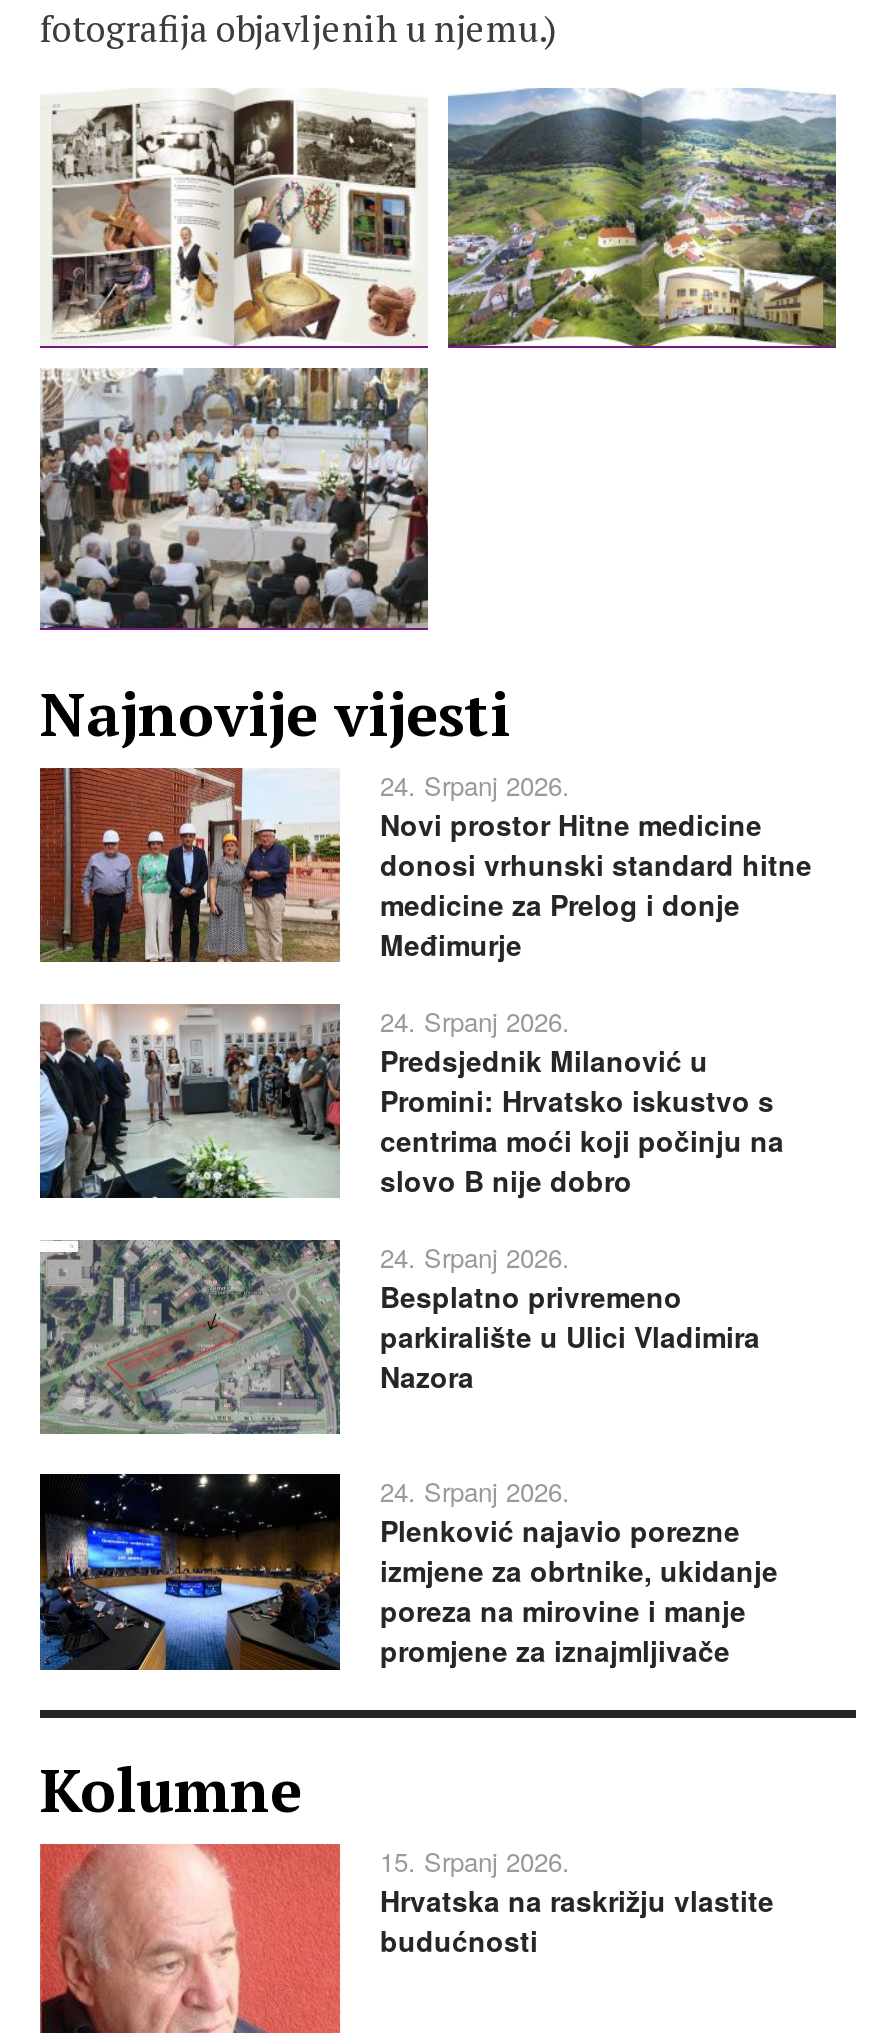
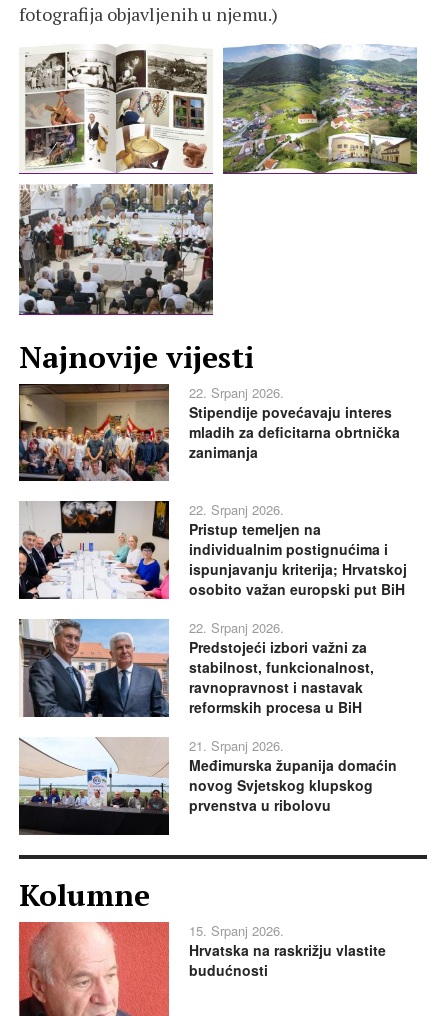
[40,765,812,964] [image] | 24. Srpanj 2026. | Novi prostor Hitne medicine | donosi vrhunski standard hitne | medicine za Prelog i donje | Međimurje -> [19,383,400,482] [image] | 22. Srpanj 2026. | Stipendije povećavaju interes | mladih za deficitarna obrtnička | zanimanja
[38,1001,784,1200] [image] | 24. Srpanj 2026. | Predsjednik Milanović u | Promini: Hrvatsko iskustvo s | centrima moći koji počinju na | slovo B nije dobro -> [18,500,407,600] [image] | 22. Srpanj 2026. | Pristup temeljen na | individualnim postignućima i | ispunjavanju kriterija; Hrvatskoj | osobito važan europski put BiH
[38,1237,760,1434] [image] | 24. Srpanj 2026. | Besplatno privremeno | parkiralište u Ulici Vladimira | Nazora -> [18,618,374,718] [image] | 22. Srpanj 2026. | Predstojeći izbori važni za | stabilnost, funkcionalnost, | ravnopravnost i nastavak | reformskih procesa u BiH
[38,1470,778,1672] [image] | 24. Srpanj 2026. | Plenković najavio porezne | izmjene za obrtnike, ukidanje | poreza na mirovine i manje | promjene za iznajmljivače -> [18,736,397,836] [image] | 21. Srpanj 2026. | Međimurska županija domaćin | novog Svjetskog klupskog | prvenstva u ribolovu

